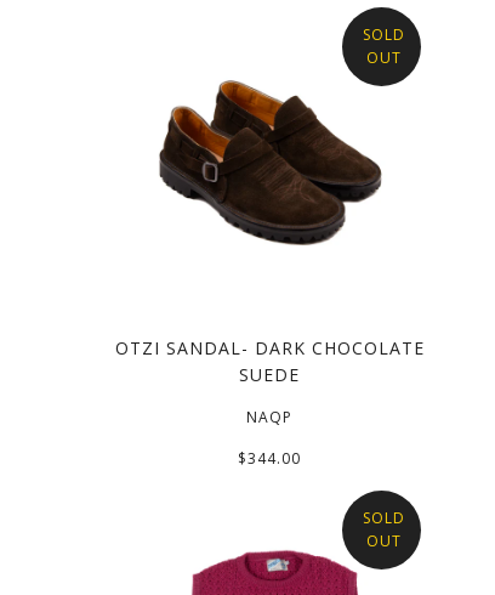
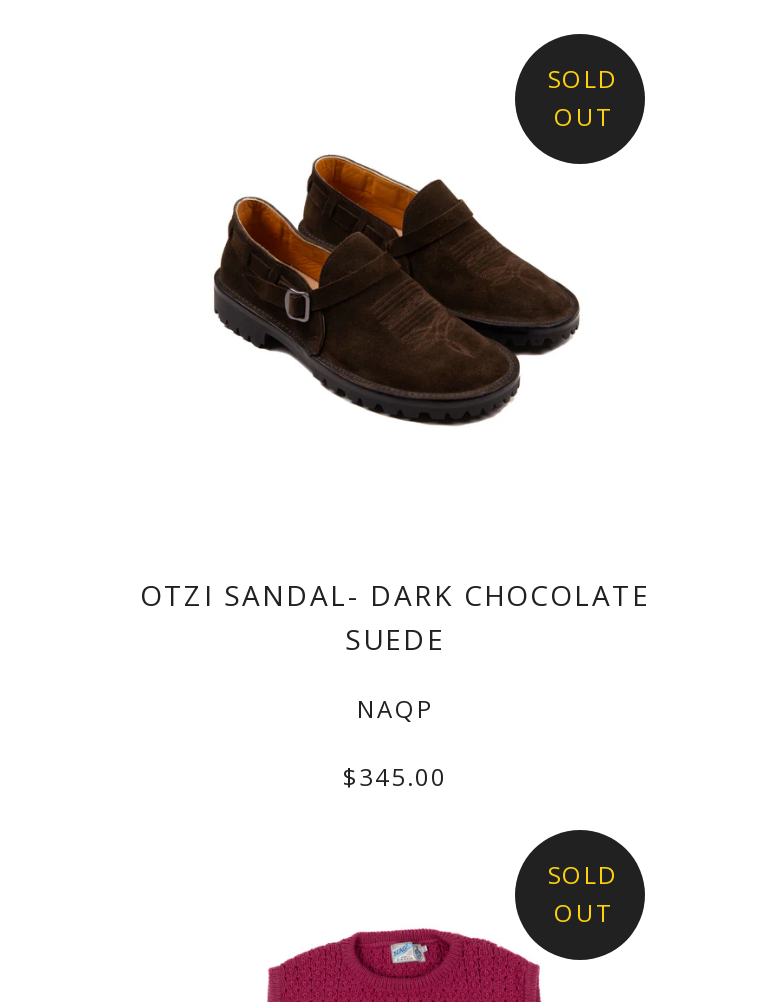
[238,448,301,469] $344.00 -> [343,760,447,794] $345.00

